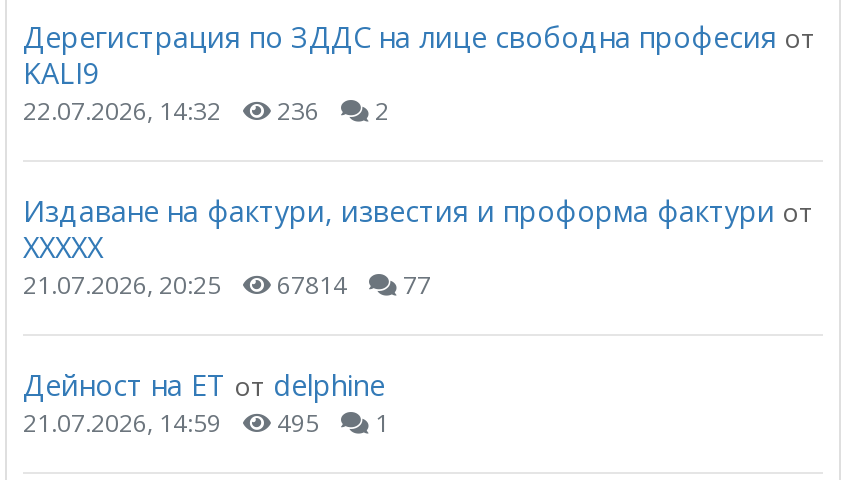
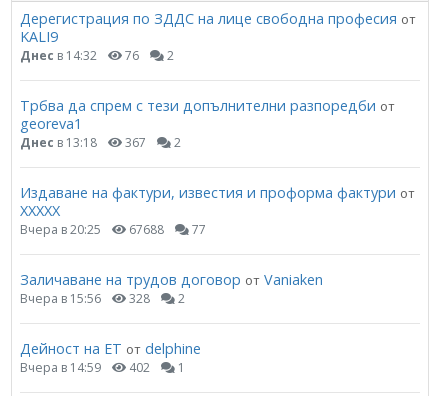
[23,93,319,127] 22.07.2026, 14:32 | 236 -> [20,47,395,151] Днес в 14:32 | 76 | 2 | Трбва да спрем с тези допълнителни разпоредби от | georeva1 | Днес в 13:18 | 367
[23,267,347,301] 21.07.2026, 20:25 | 67814 -> [20,221,164,238] Вчера в 20:25 | 67688
none -> [20,270,323,307] Заличаване на трудов договор от Vaniaken | Вчера в 15:56 | 328 | 2
[23,405,319,439] 21.07.2026, 14:59 | 495 -> [20,359,150,376] Вчера в 14:59 | 402

